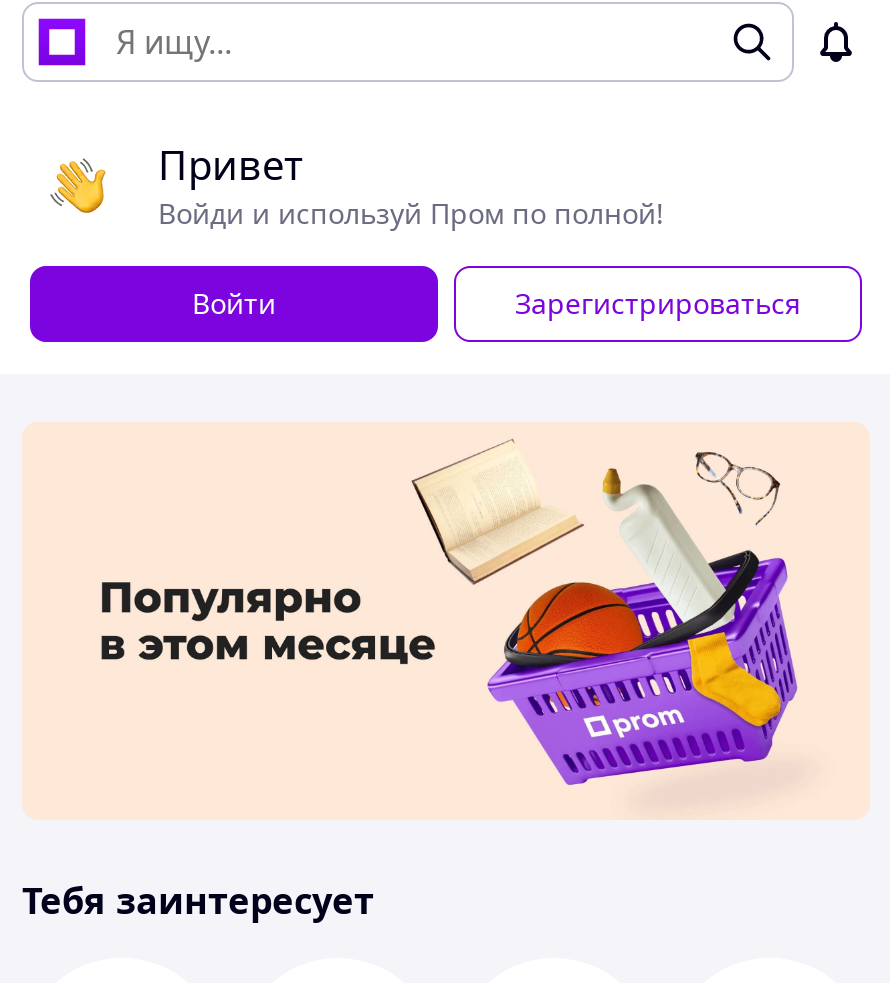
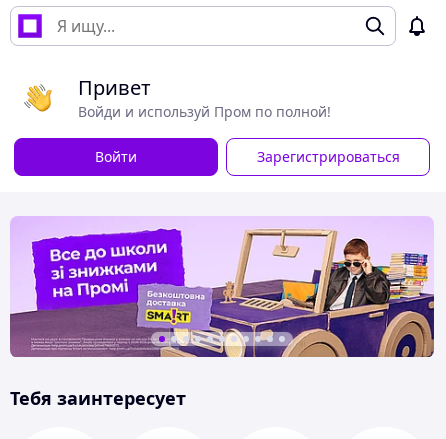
[24,424,868,818] [image] -> [9,216,435,358] [image]

